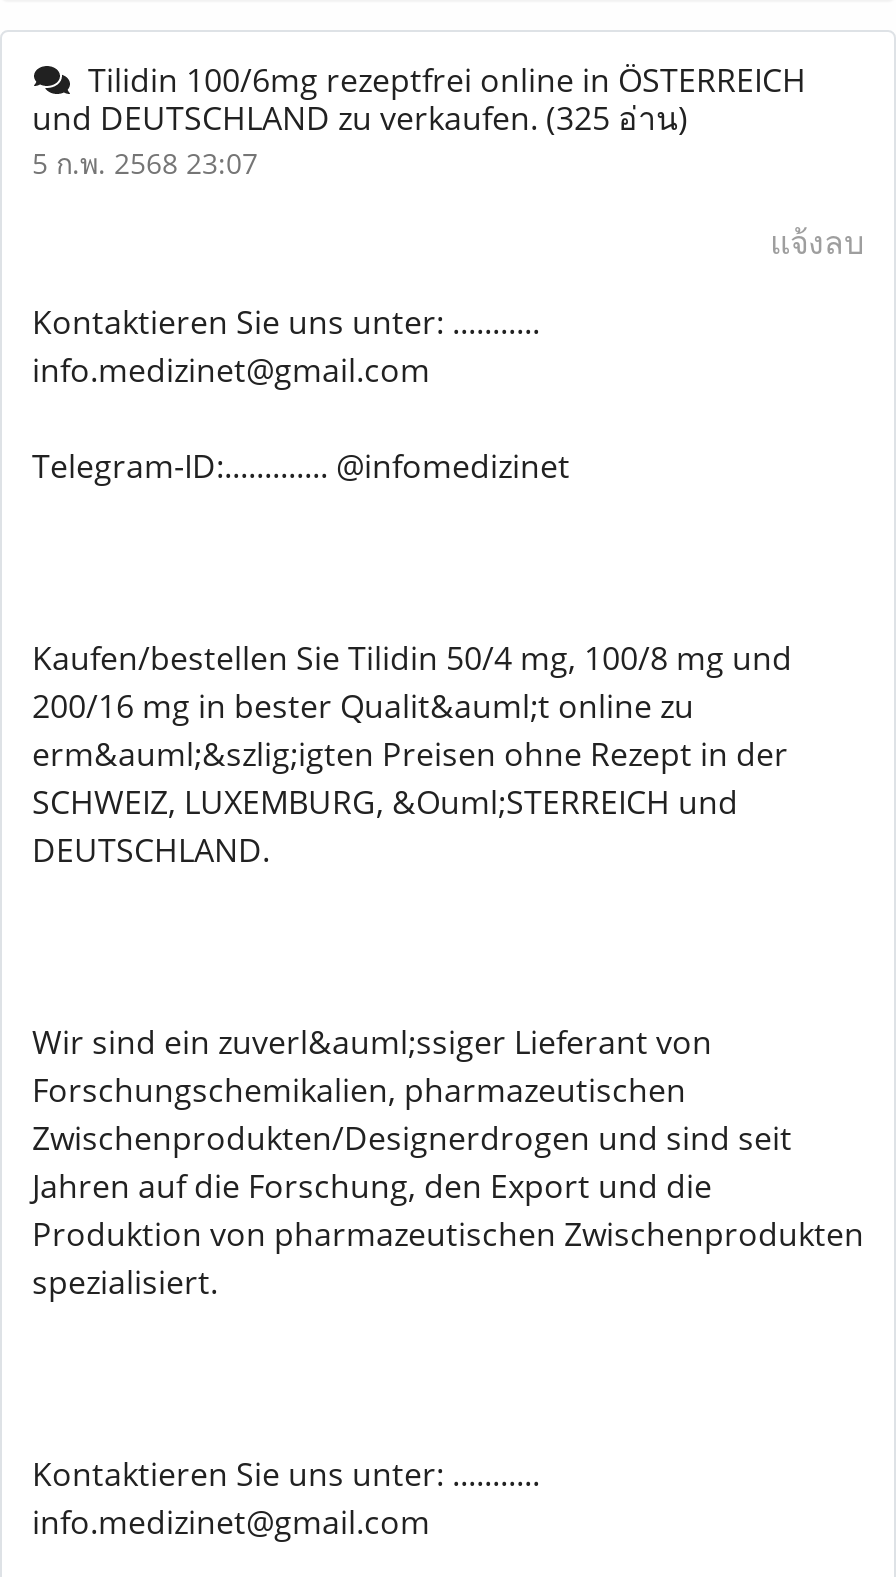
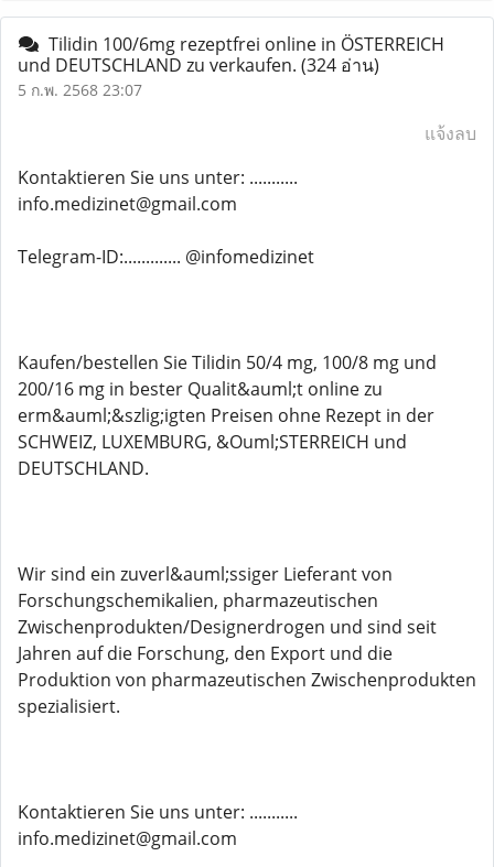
[32,96,688,140] und DEUTSCHLAND zu verkaufen. (325 อ่าน) -> [18,53,379,77] und DEUTSCHLAND zu verkaufen. (324 อ่าน)

